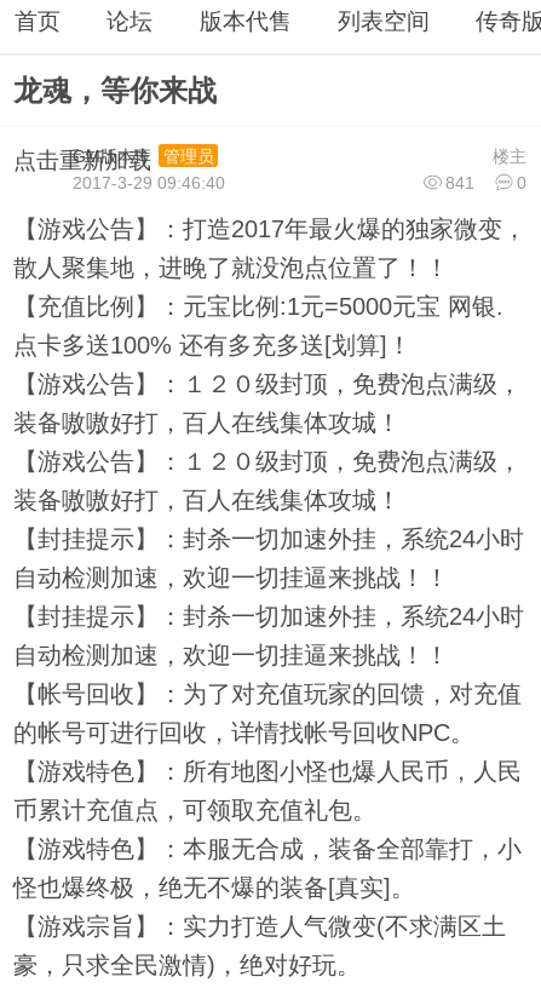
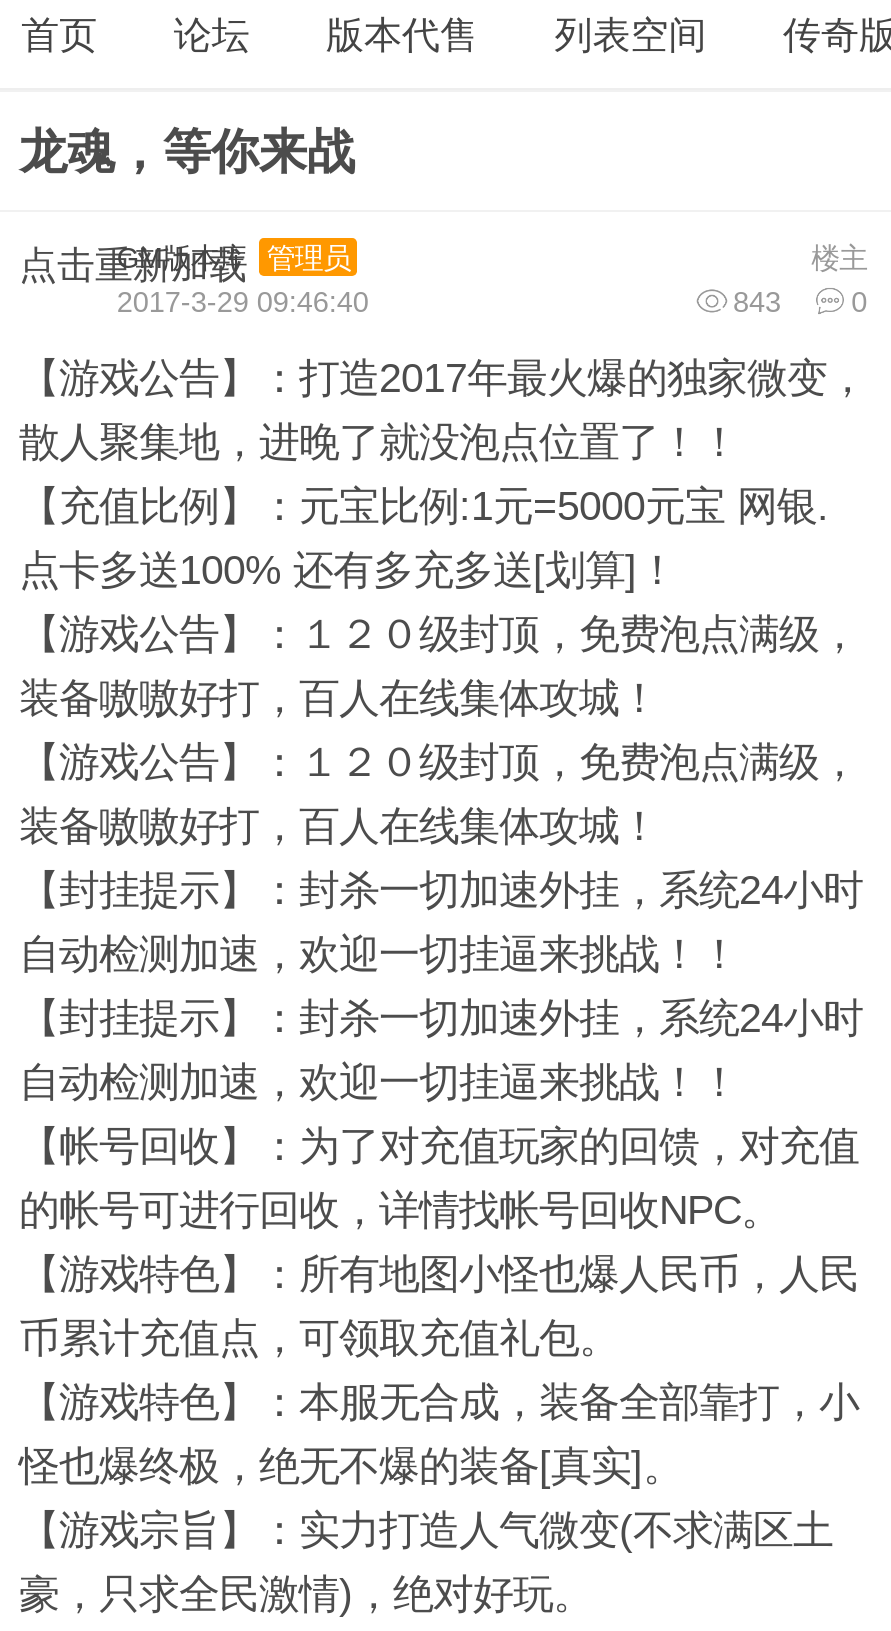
[445,173,527,192] 841 0 -> [733,285,867,317] 843 0

